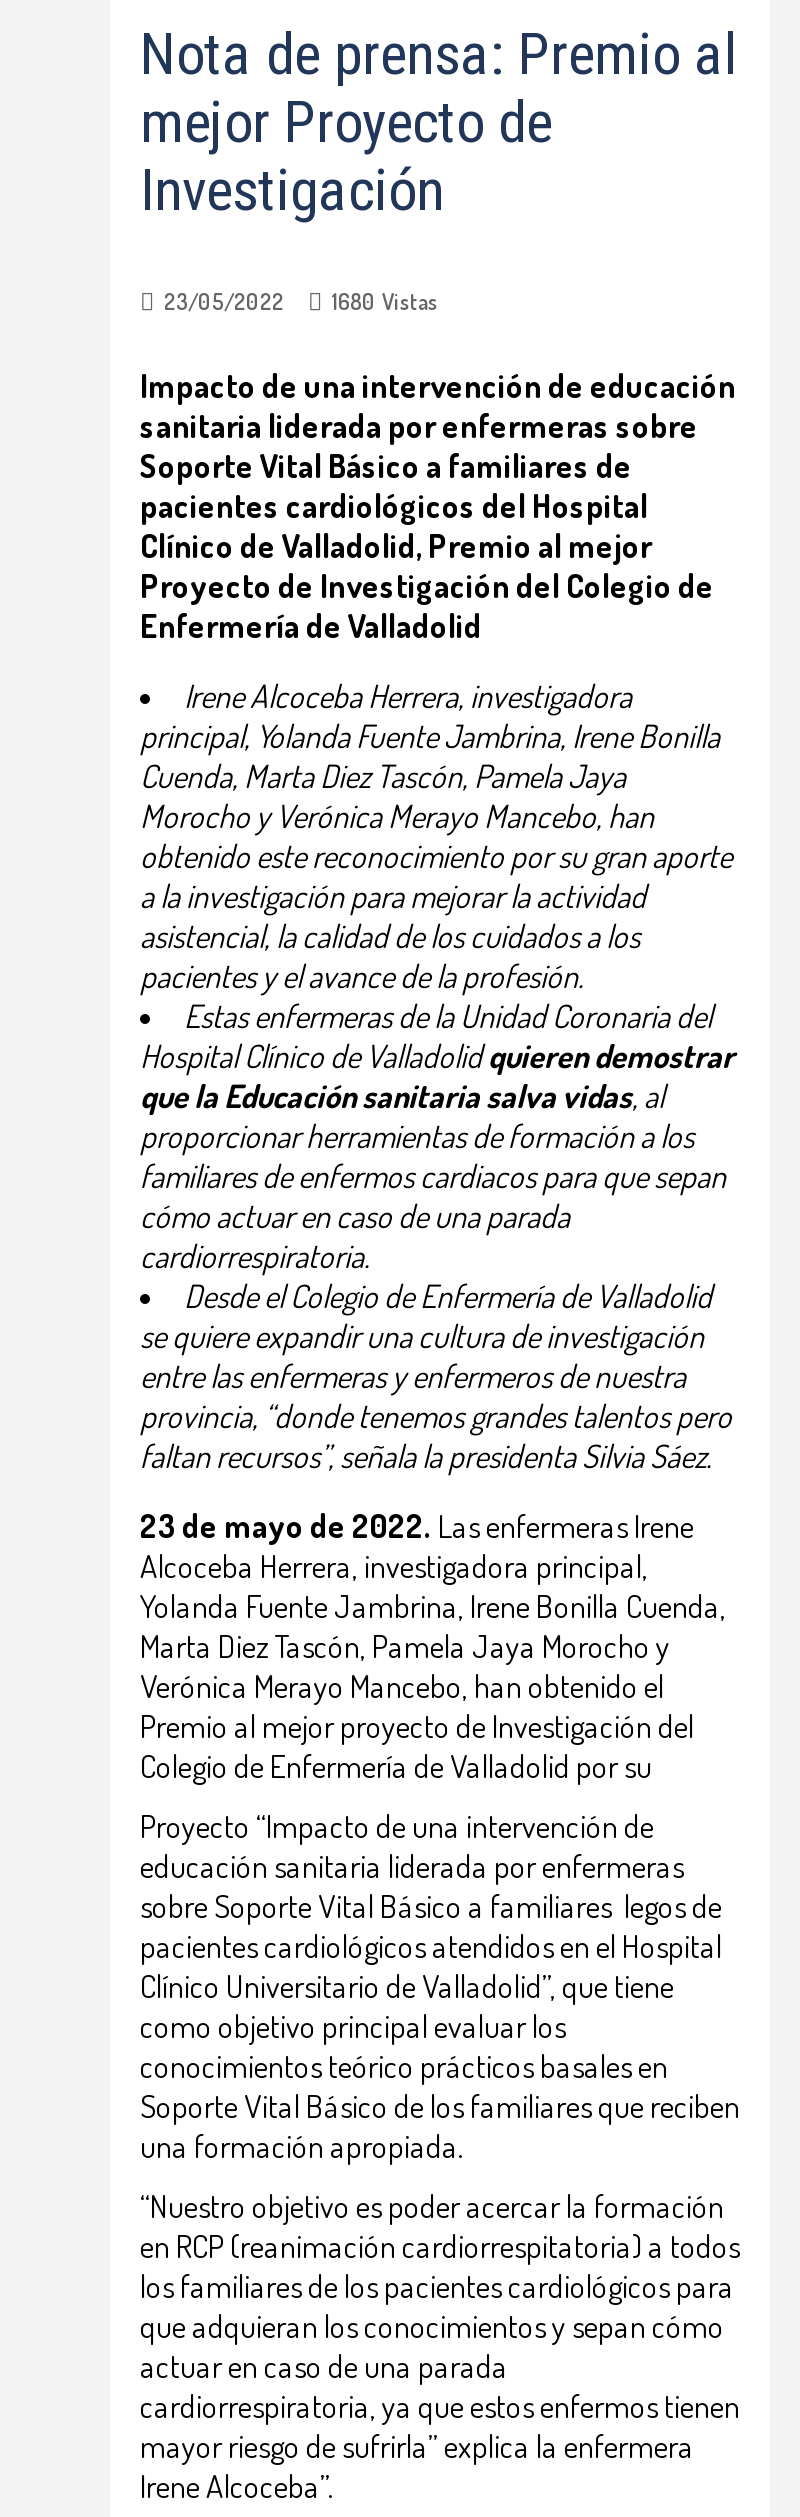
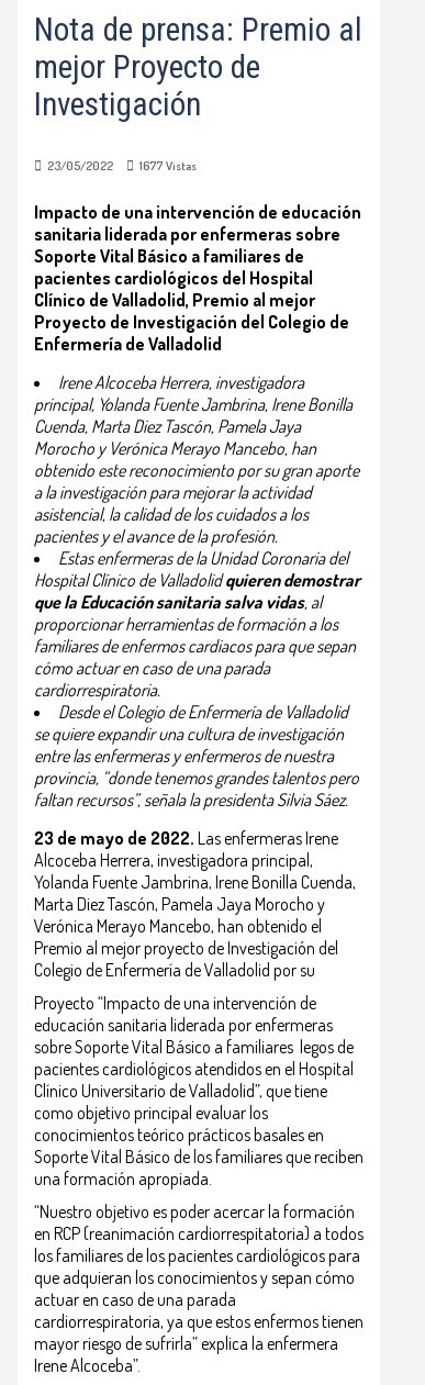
[164,288,438,316] 23/05/2022 1680 Vistas -> [47,158,197,174] 23/05/2022 1677 Vistas

